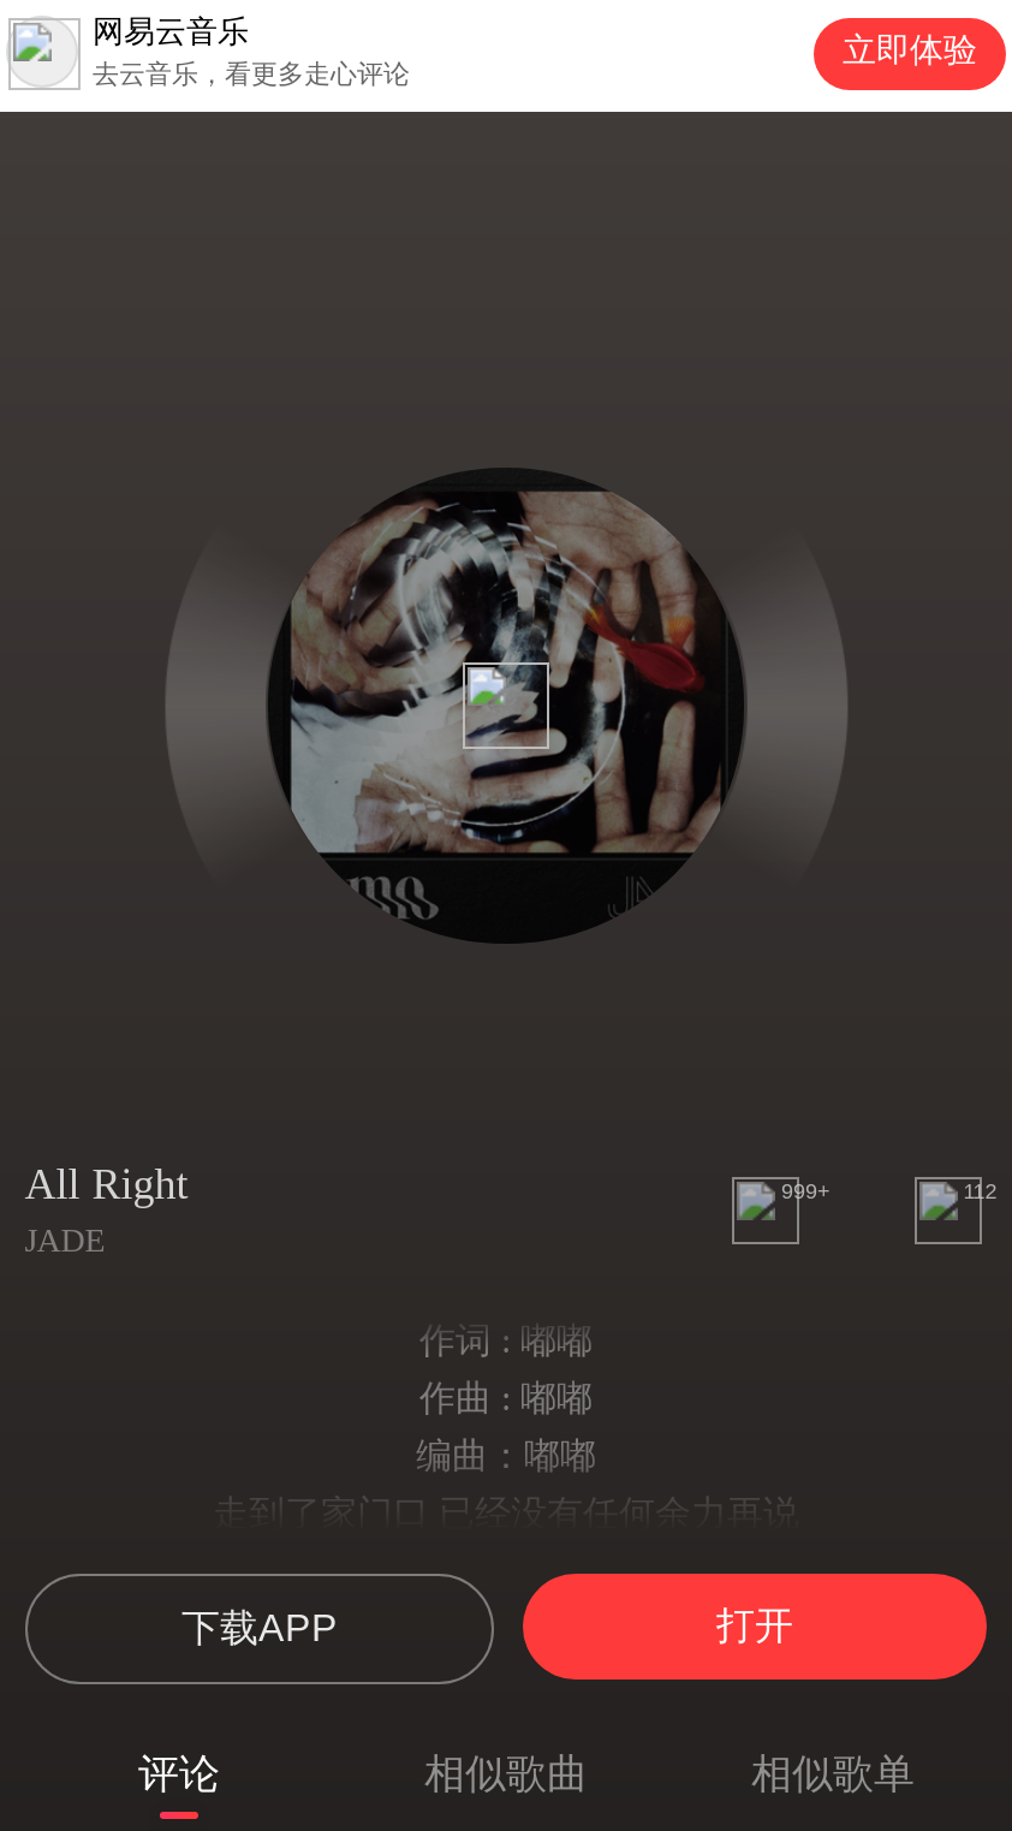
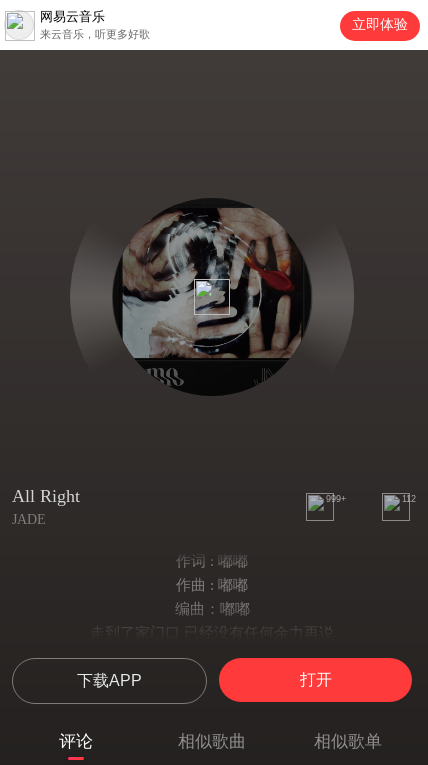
[93,59,410,88] 去云音乐，看更多走心评论 -> [40,28,150,40] 来云音乐，听更多好歌

